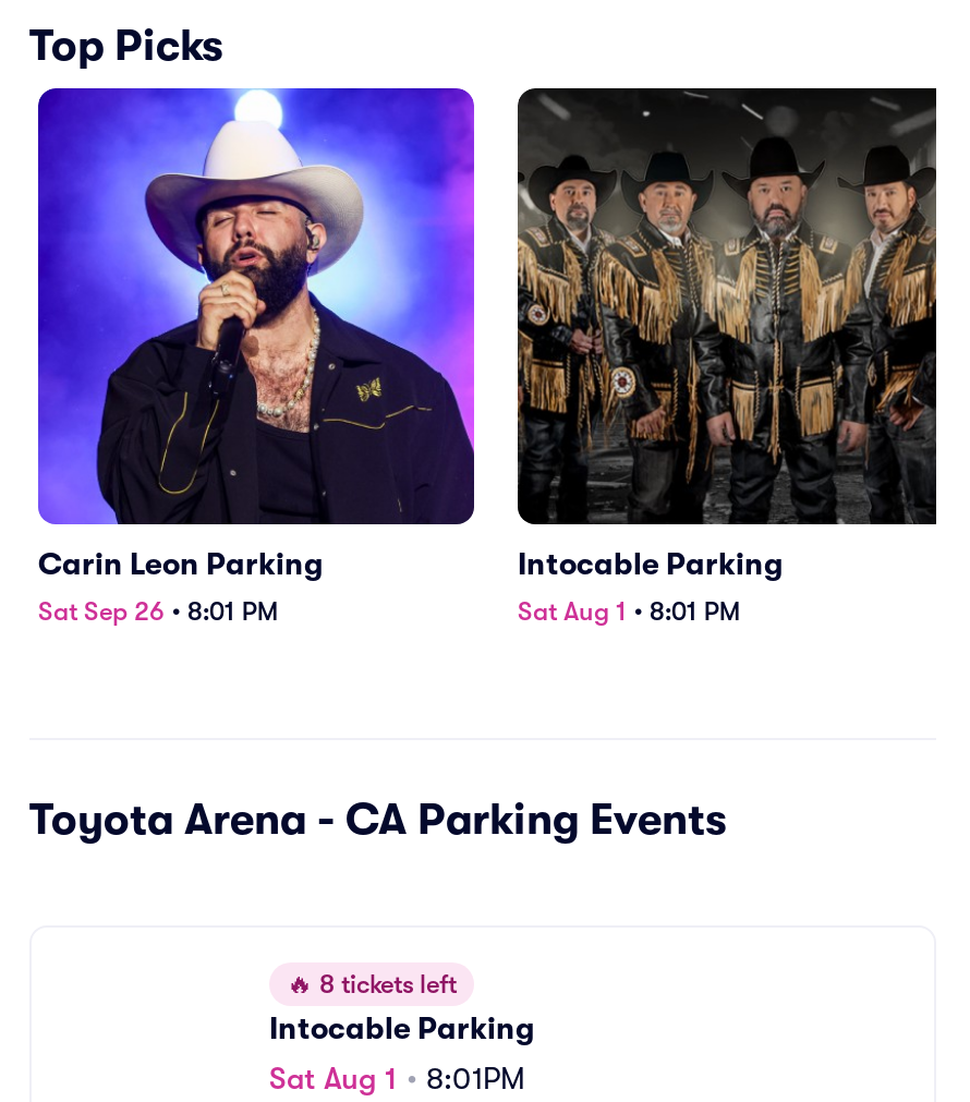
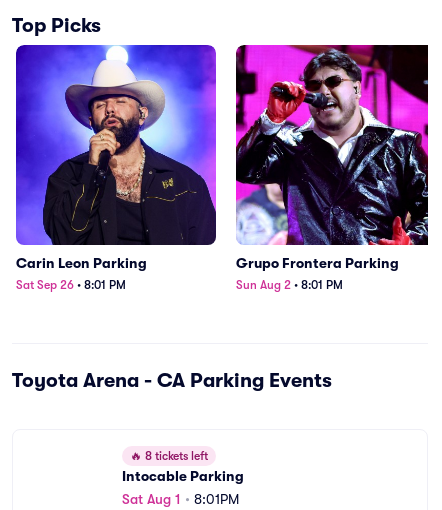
[516,86,938,627] [image] | Intocable Parking | Sat Aug 1 • 8:01 PM -> [235,44,429,292] [image] | Grupo Frontera Parking | Sun Aug 2 • 8:01 PM

